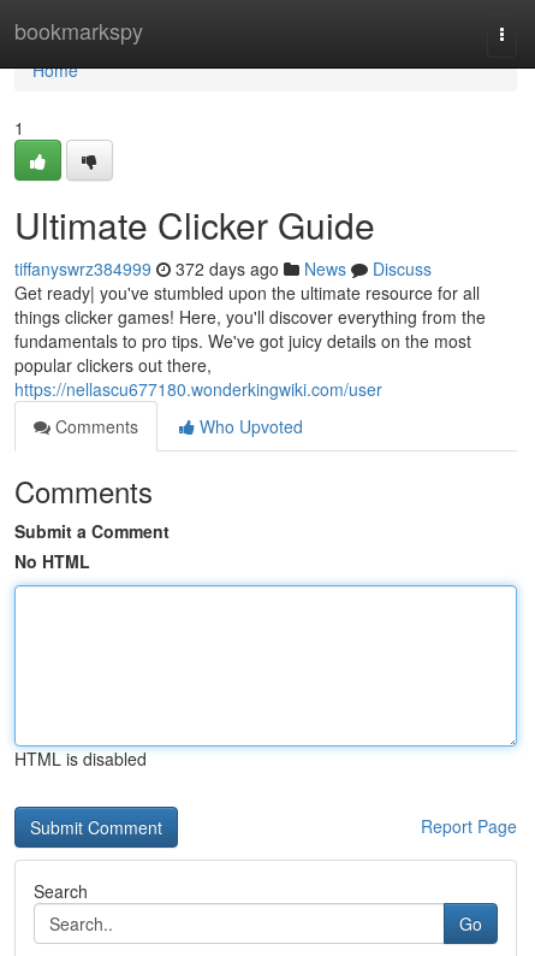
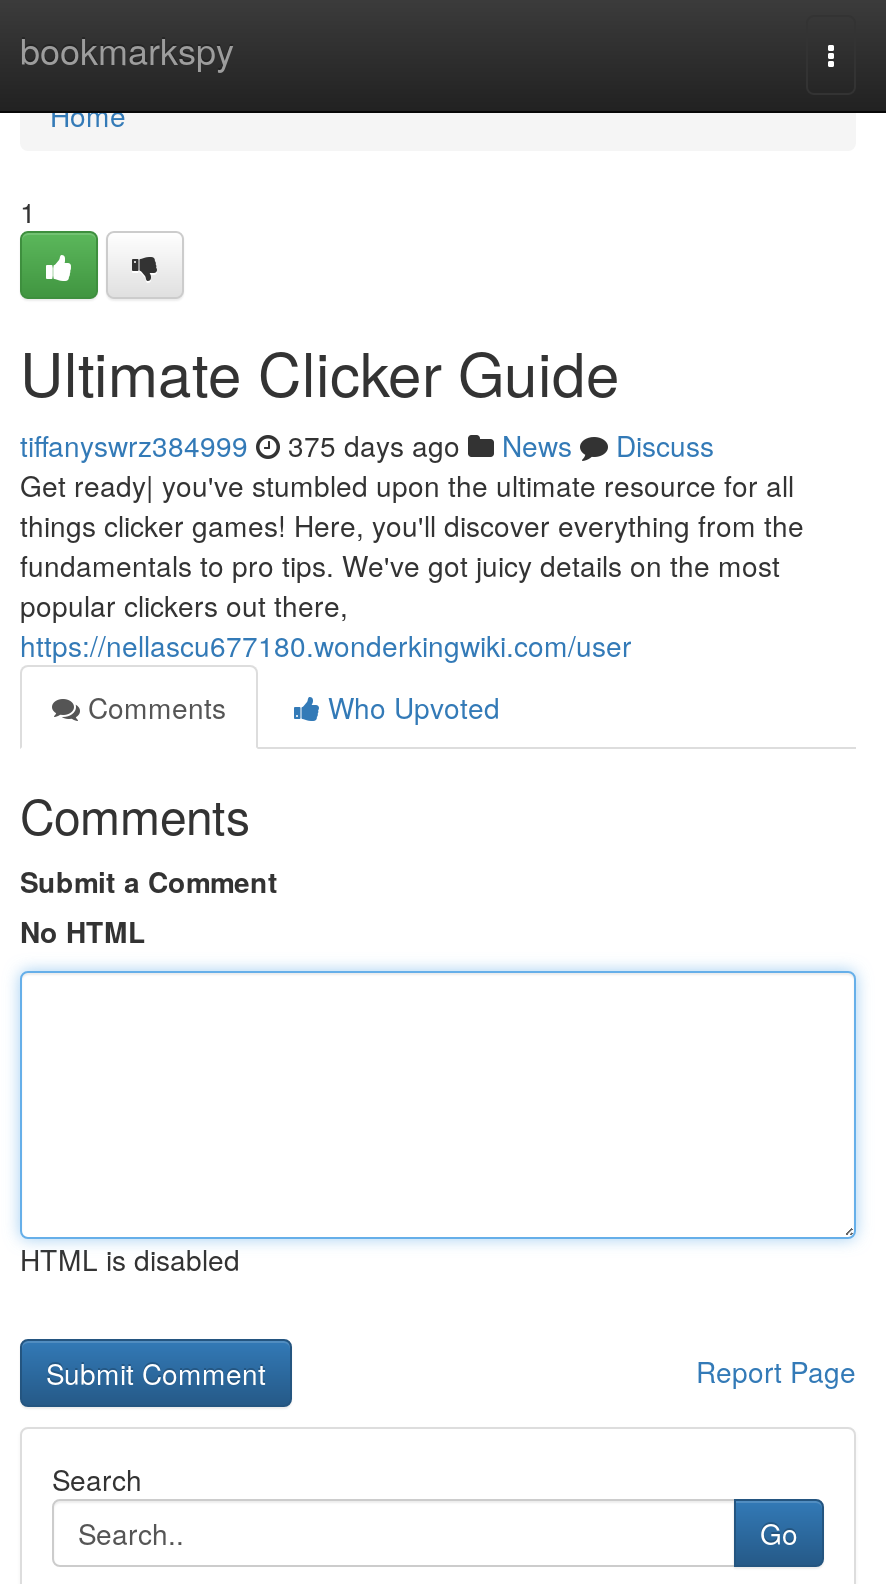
[14,256,432,281] tiffanyswrz384999 372 days ago News Discuss -> [20,425,714,465] tiffanyswrz384999 375 days ago News Discuss

